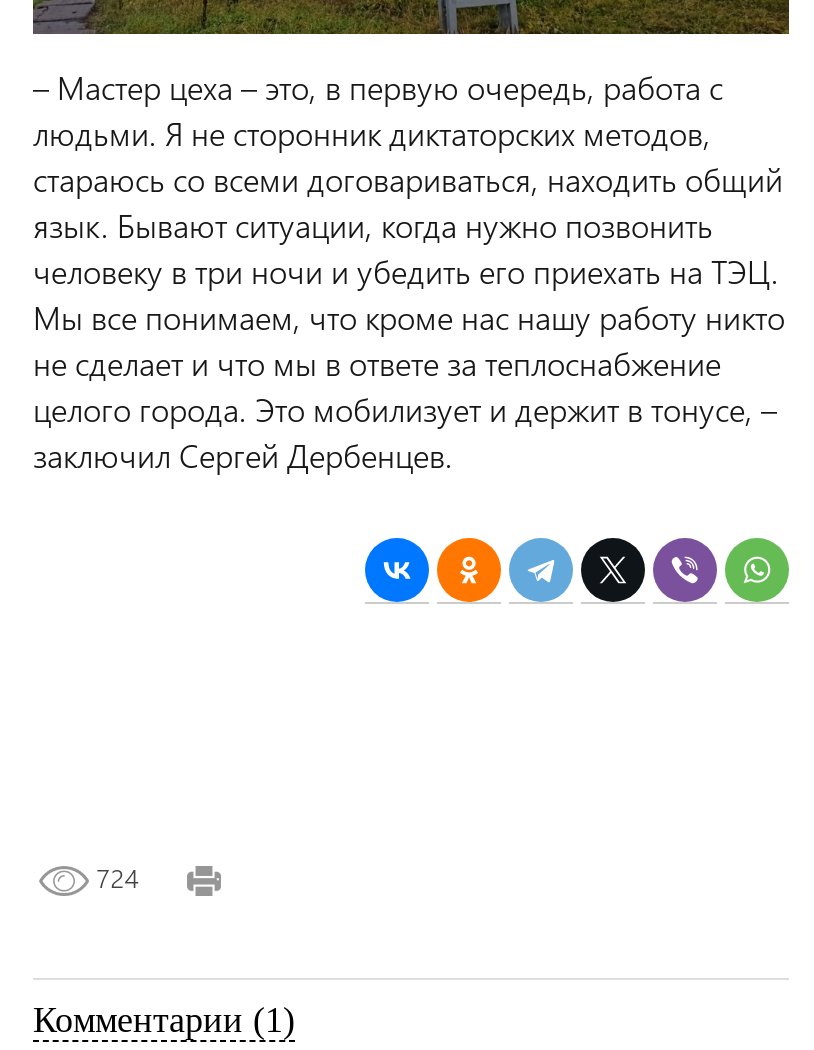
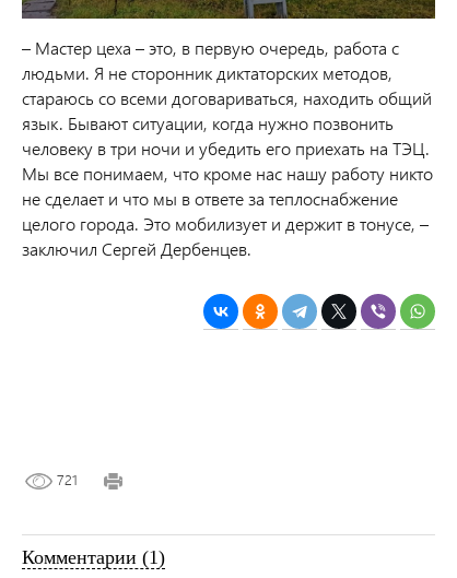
[88,859,146,893] 724 -> [52,470,82,488] 721

